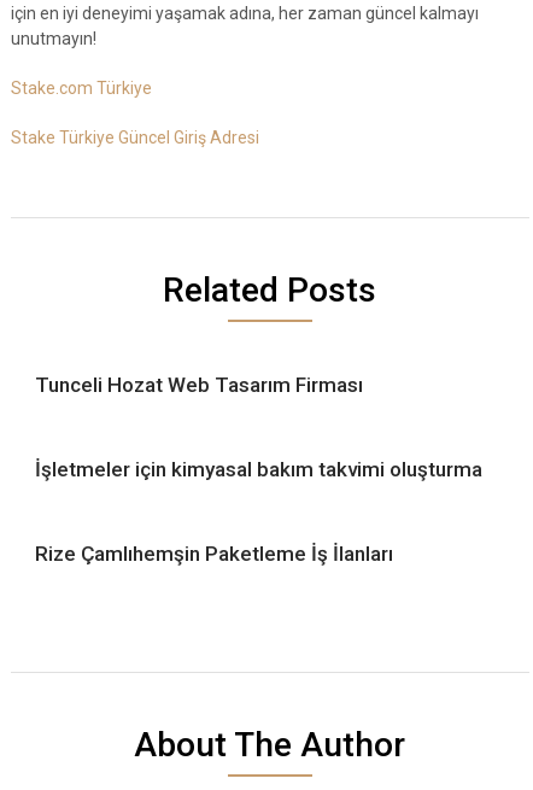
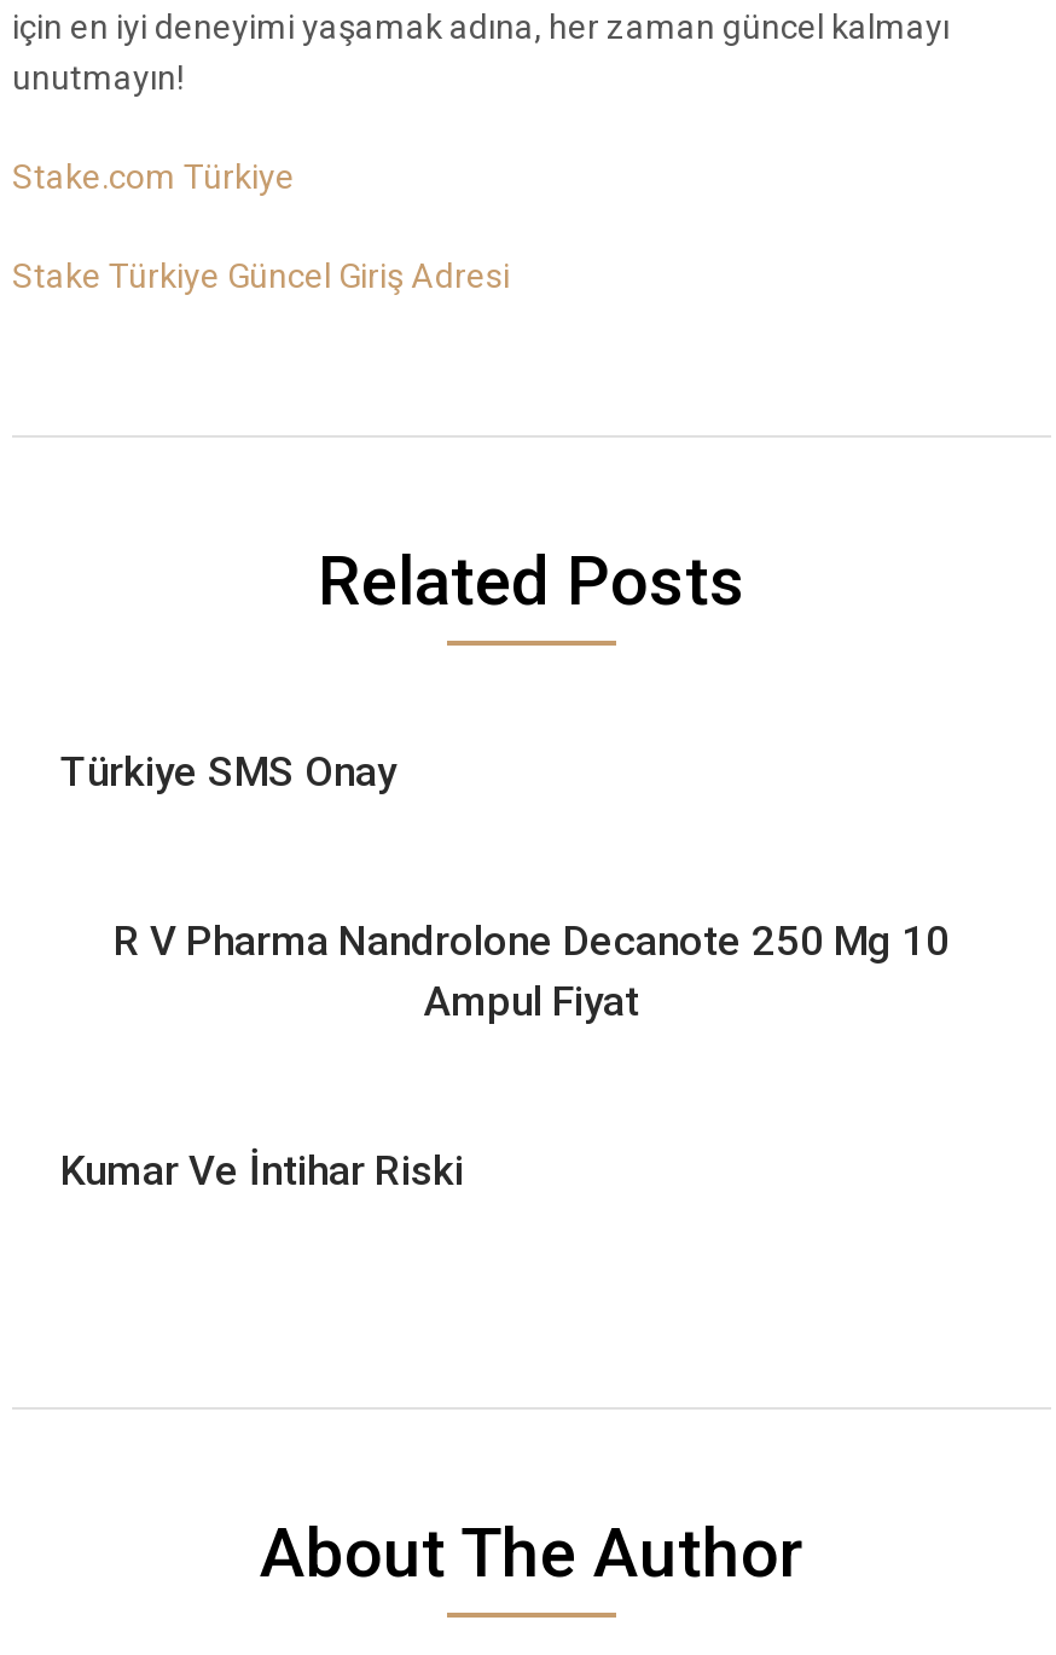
[35,373,363,397] Tunceli Hozat Web Tasarım Firması -> [60,747,396,795] Türkiye SMS Onay
[35,457,482,481] İşletmeler için kimyasal bakım takvimi oluşturma -> [114,916,950,1025] R V Pharma Nandrolone Decanote 250 Mg 10 | Ampul Fiyat
[35,542,393,566] Rize Çamlıhemşin Paketleme İş İlanları -> [60,1146,464,1194] Kumar Ve İntihar Riski

